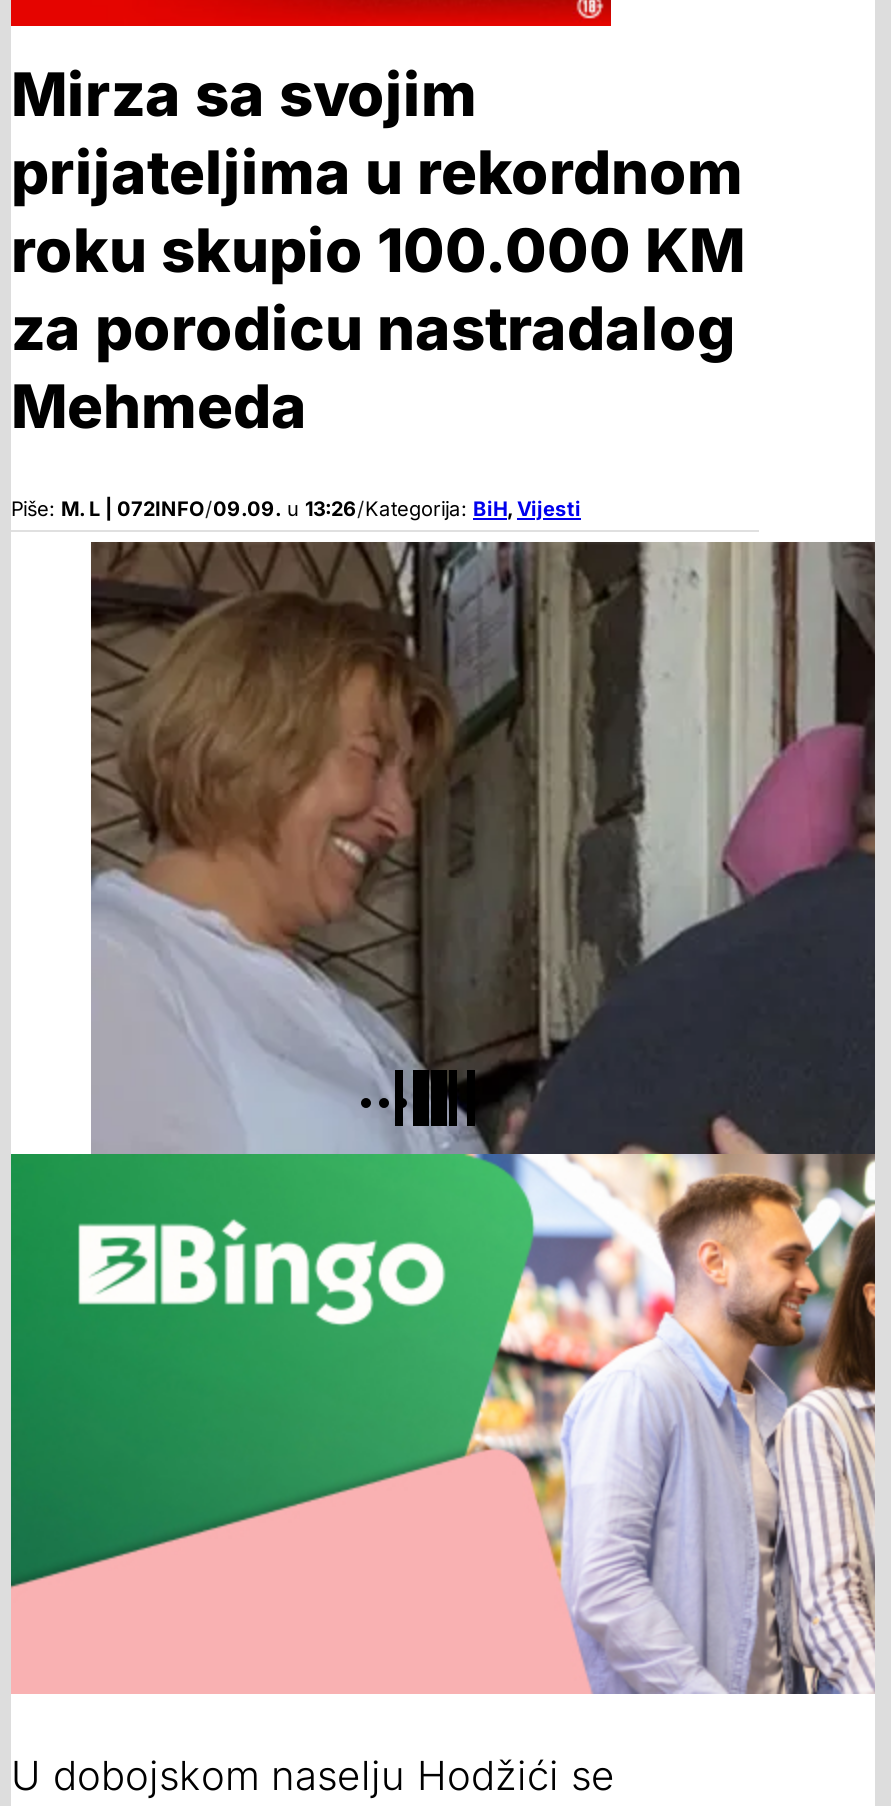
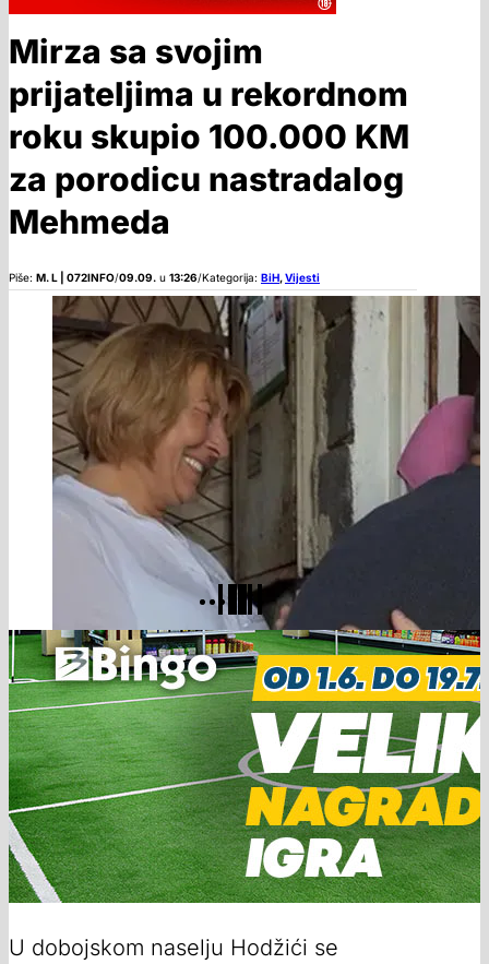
[9,1152,877,1696] [image] -> [8,629,481,904] [image]

